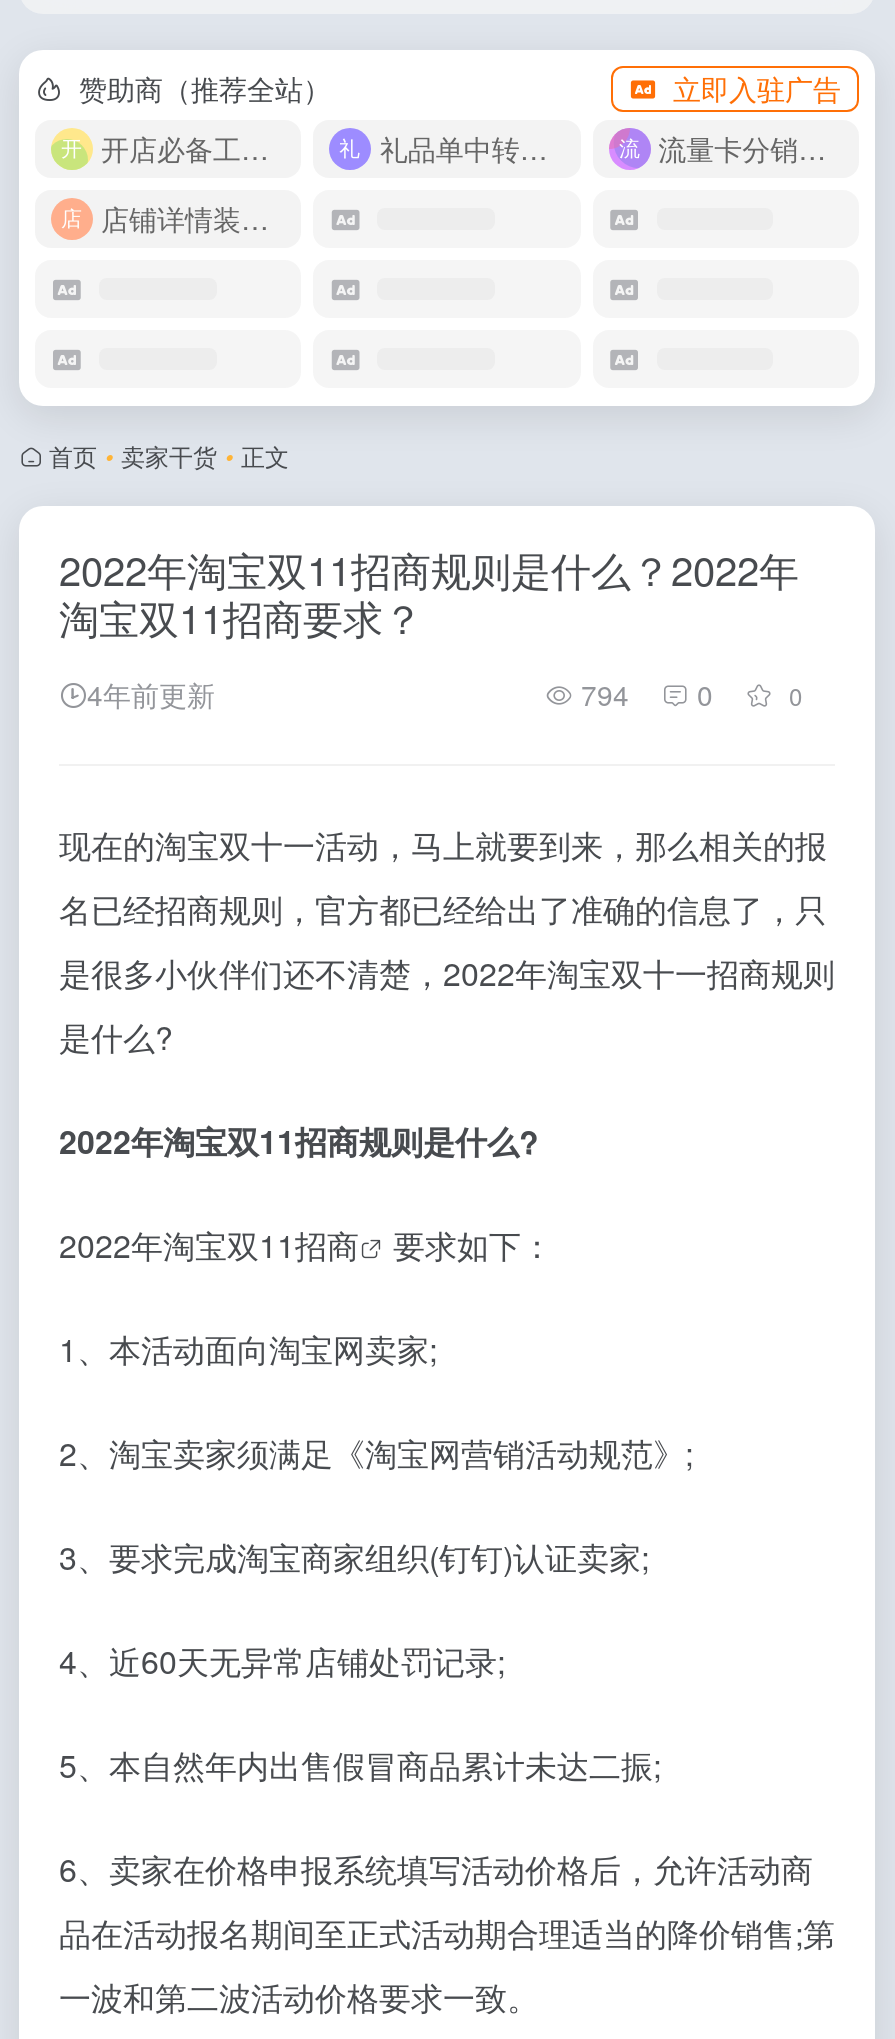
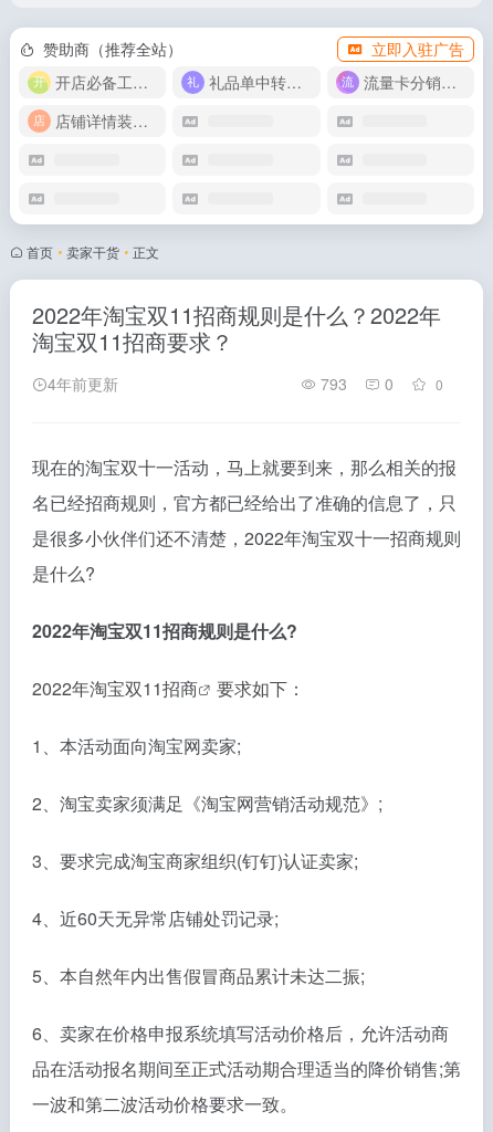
[573,674,713,714] 794 0 -> [316,373,394,395] 793 0

